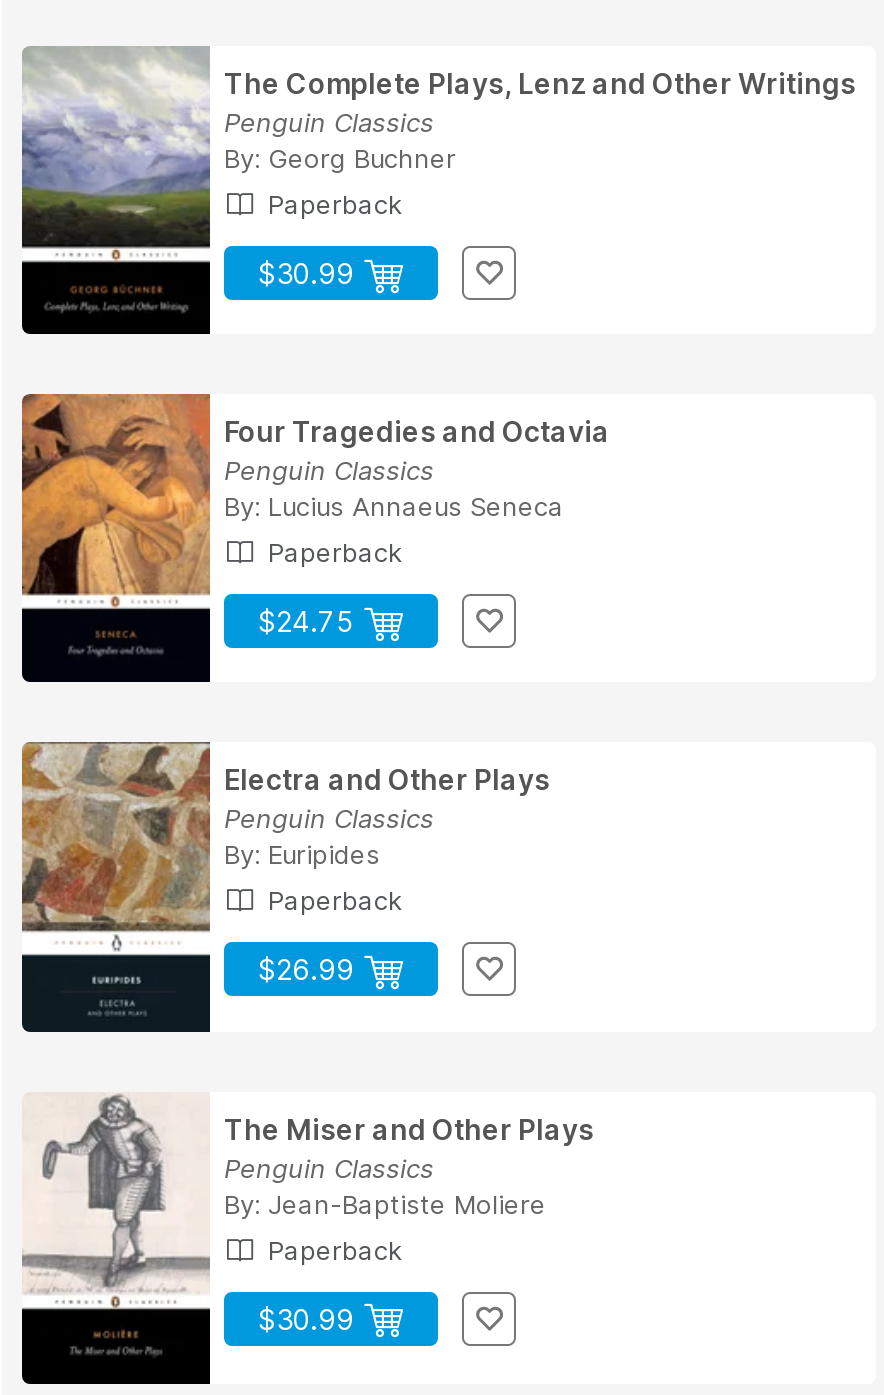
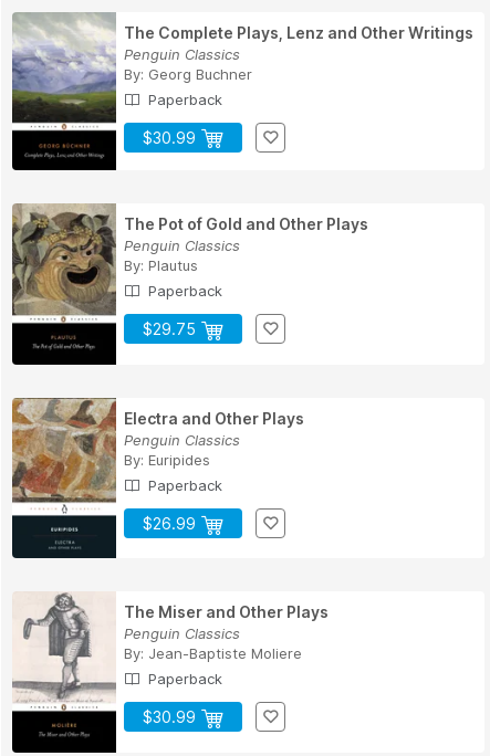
[20,395,610,609] [image] | Four Tragedies and Octavia -> [11,203,368,324] [image] | The Pot of Gold and Other Plays
[224,489,564,521] By: Lucius Annaeus Seneca -> [124,257,198,274] By: Plautus
[258,603,362,637] $24.75 -> [143,320,200,338] $29.75

